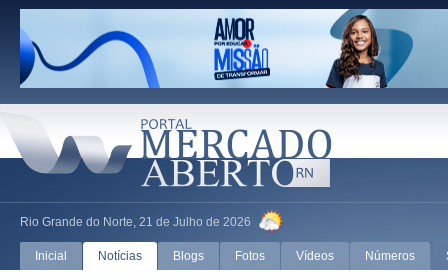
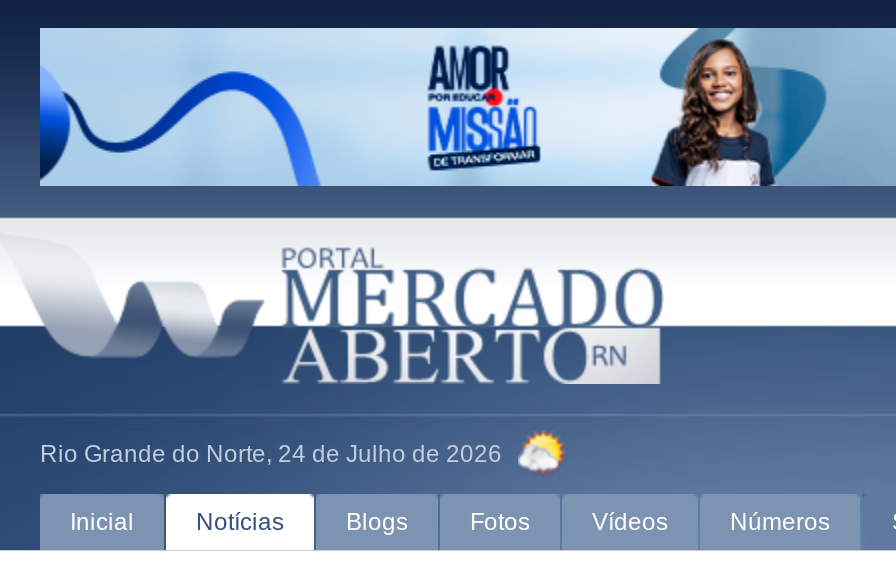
[20,215,251,229] Rio Grande do Norte, 21 de Julho de 2026 -> [40,440,502,468] Rio Grande do Norte, 24 de Julho de 2026

